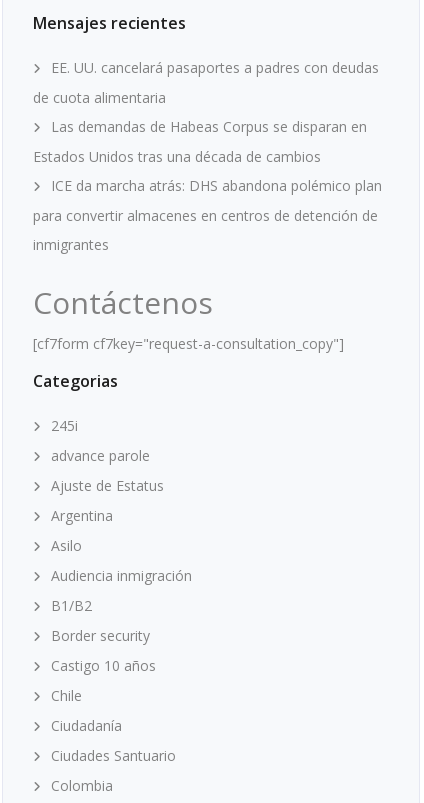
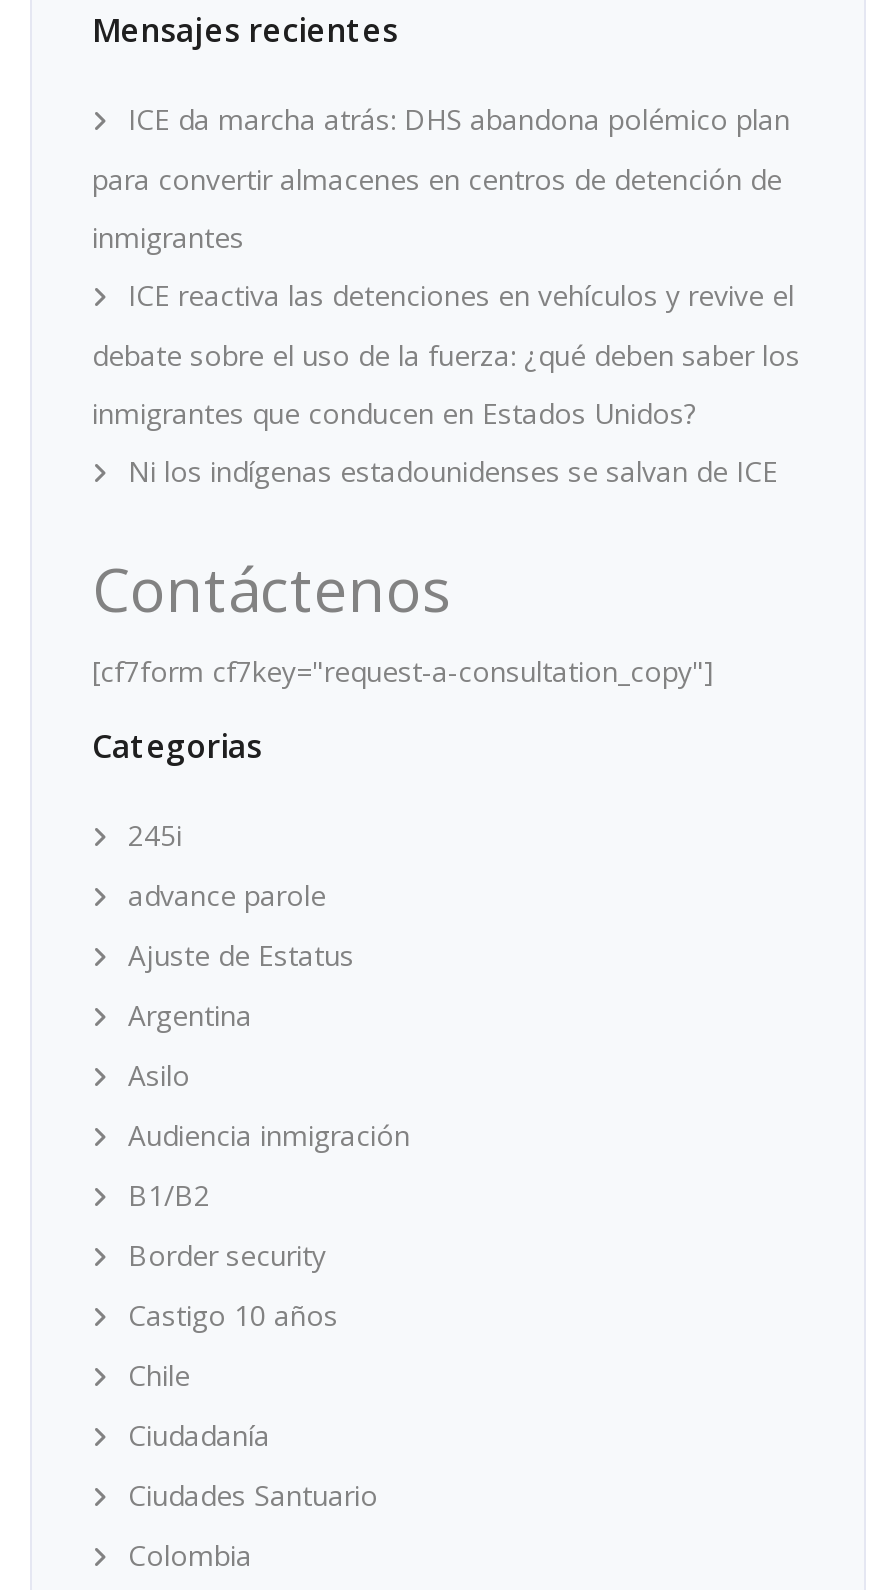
[33,58,379,166] EE. UU. cancelará pasaportes a padres con deudas | de cuota alimentaria | Las demandas de Habeas Corpus se disparan en | Estados Unidos tras una década de cambios -> none
moved [33,176,382,254] -> [92,101,790,257]: ICE da marcha atrás: DHS abandona polémico plan | para convertir almacenes en centros de detención de | inmigrantes
none -> [92,277,800,491] ICE reactiva las detenciones en vehículos y revive el | debate sobre el uso de la fuerza: ¿qué deben saber los | inmigrantes que conducen en Estados Unidos? | Ni los indígenas estadounidenses se salvan de ICE

